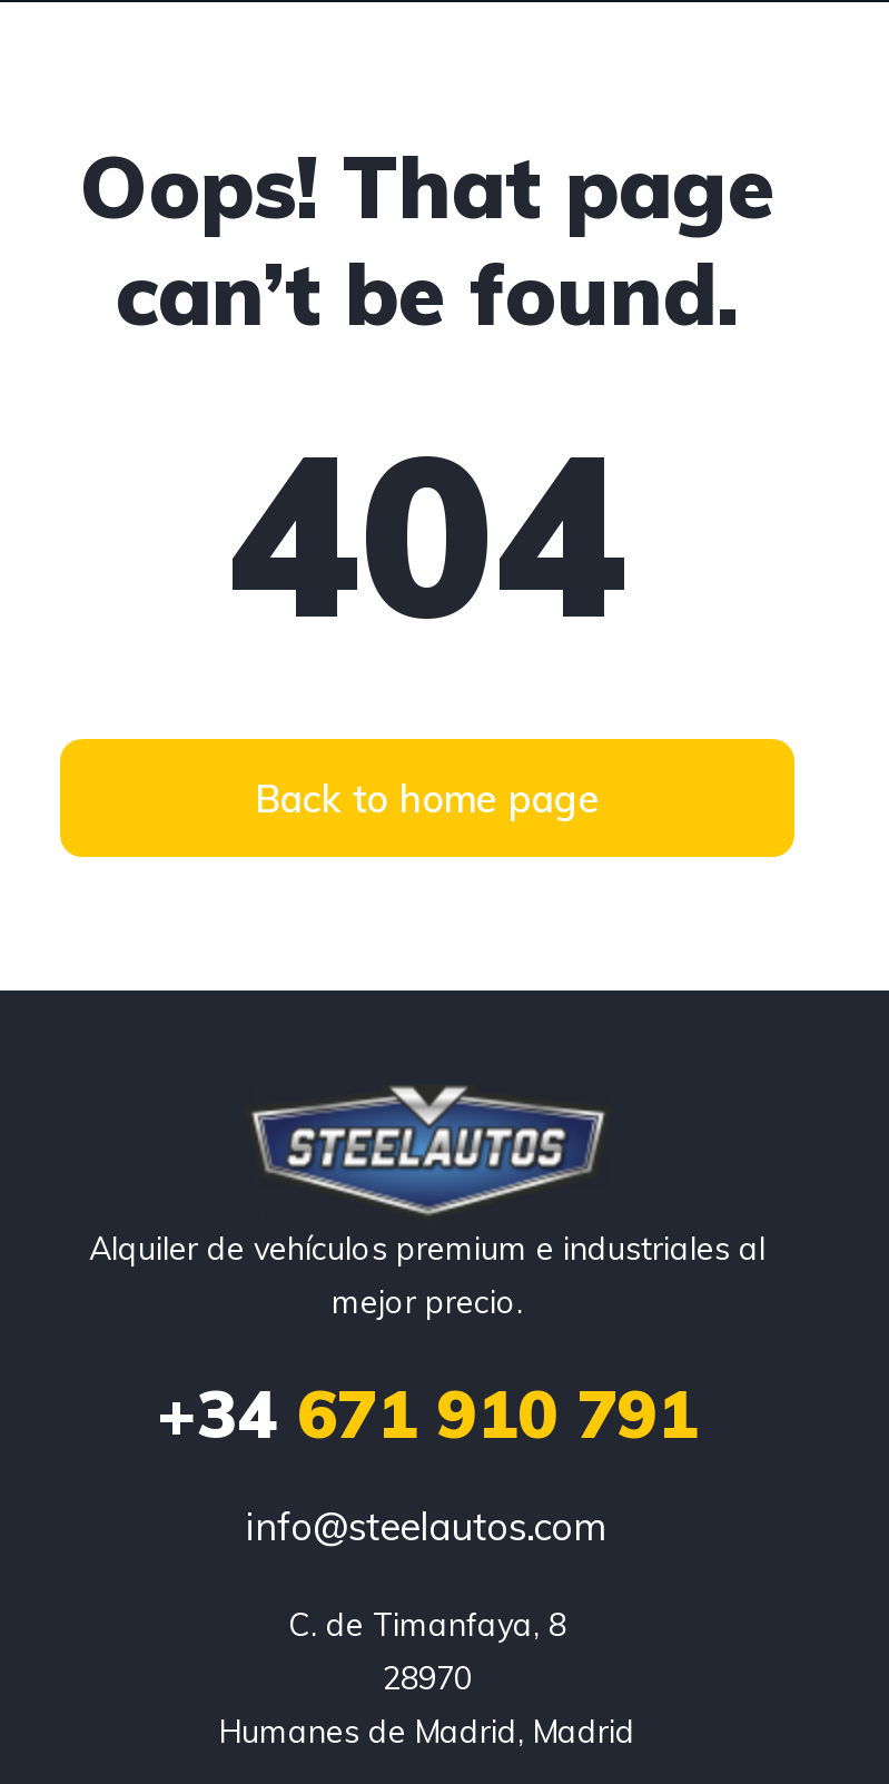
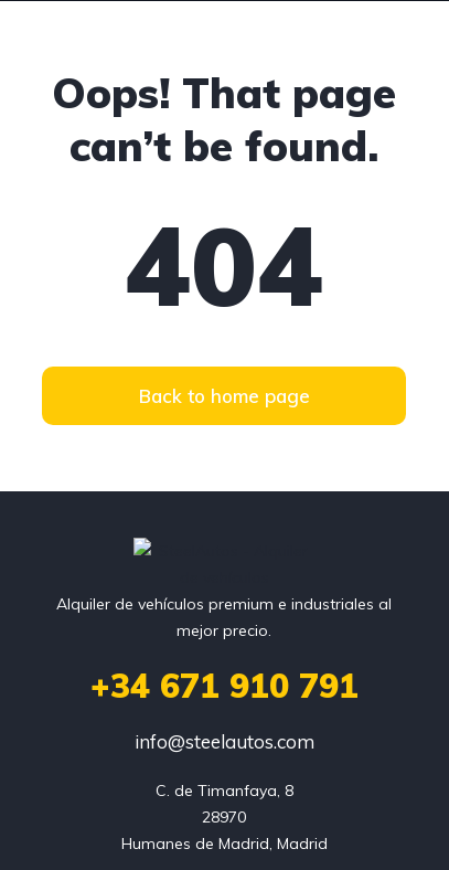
[254,1084,605,1215] [image] -> none

